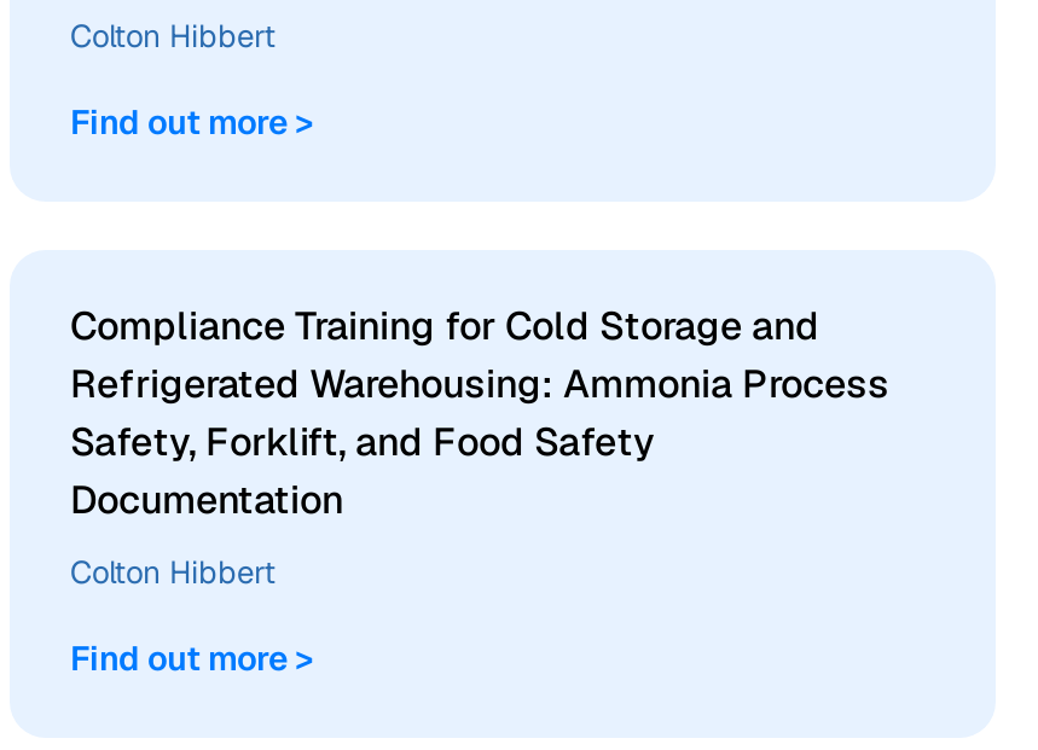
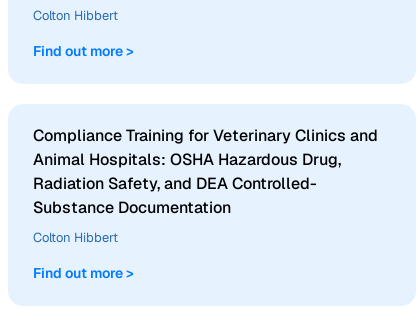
[70,301,889,525] Compliance Training for Cold Storage and | Refrigerated Warehousing: Ammonia Process | Safety, Forklift, and Food Safety | Documentation -> [33,125,378,218] Compliance Training for Veterinary Clinics and | Animal Hospitals: OSHA Hazardous Drug, | Radiation Safety, and DEA Controlled- | Substance Documentation

